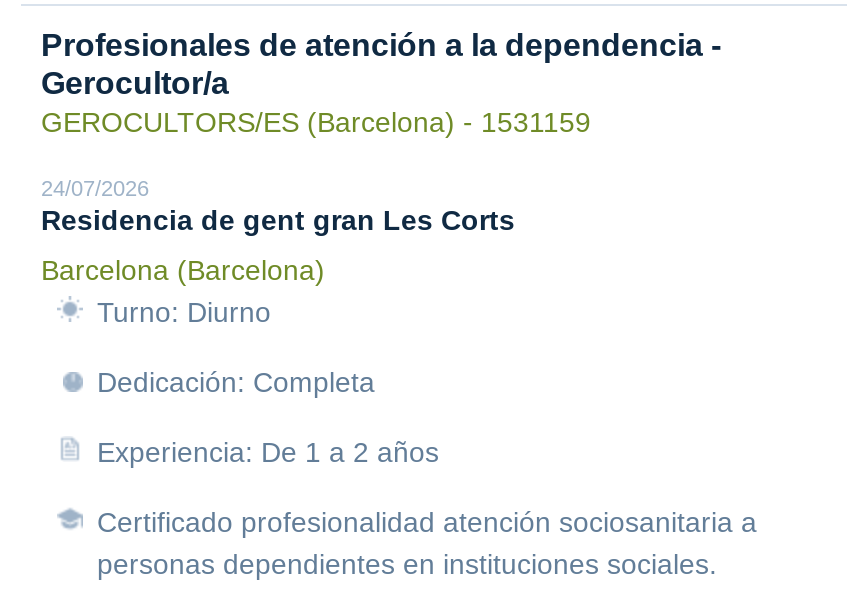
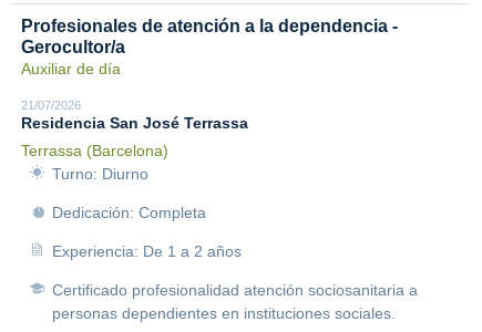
[41,106,591,138] GEROCULTORS/ES (Barcelona) - 1531159 -> [21,60,121,77] Auxiliar de día
[41,176,515,236] 24/07/2026 | Residencia de gent gran Les Corts -> [21,98,248,132] 21/07/2026 | Residencia San José Terrassa
[41,254,325,286] Barcelona (Barcelona) -> [21,142,168,159] Terrassa (Barcelona)

